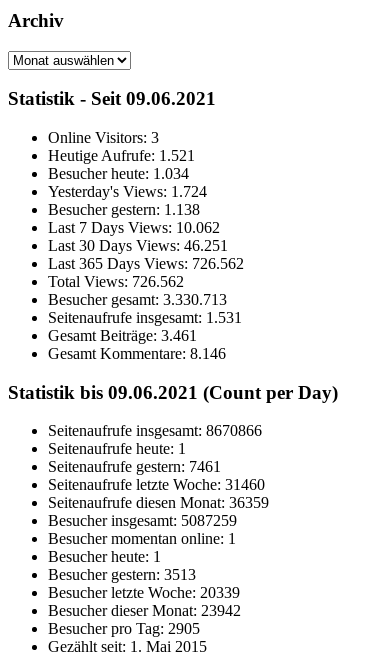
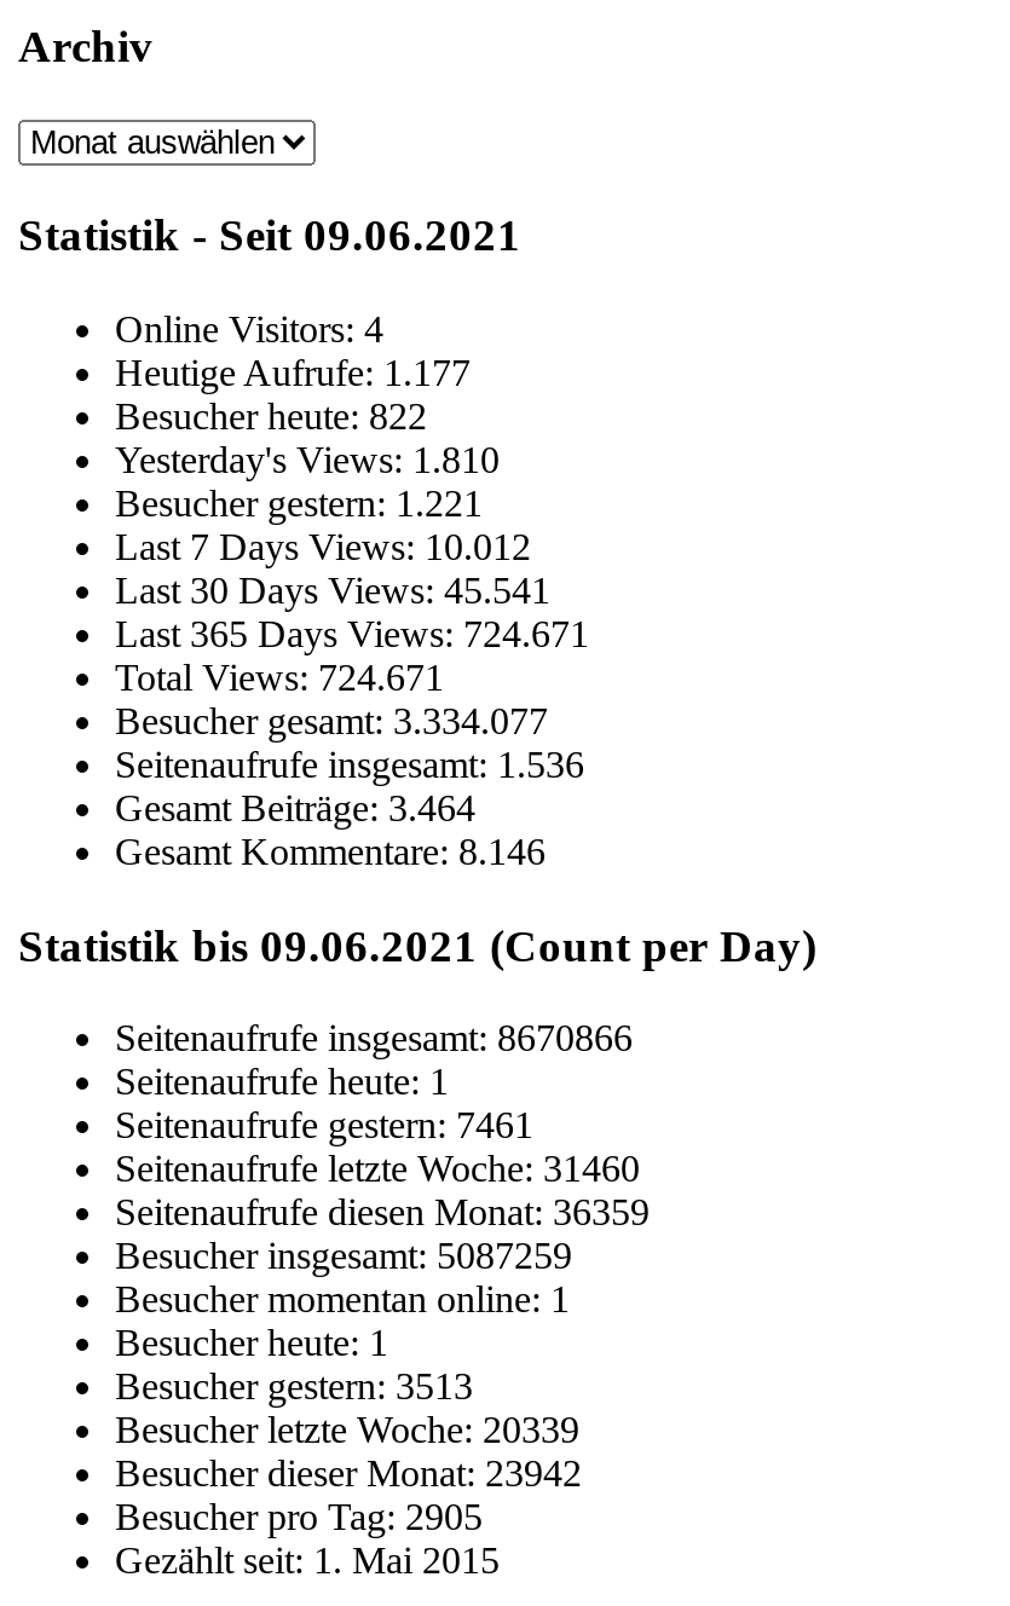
[48,129,159,146] Online Visitors: 3 -> [115,308,383,349] Online Visitors: 4
[48,147,195,164] Heutige Aufrufe: 1.521 -> [115,352,471,393] Heutige Aufrufe: 1.177
[48,165,189,182] Besucher heute: 1.034 -> [115,395,427,436] Besucher heute: 822
[48,183,207,200] Yesterday's Views: 1.724 -> [115,439,500,480] Yesterday's Views: 1.810
[48,201,200,218] Besucher gestern: 1.138 -> [115,482,483,523] Besucher gestern: 1.221
[48,219,220,236] Last 7 Days Views: 10.062 -> [115,526,531,567] Last 7 Days Views: 10.012
[48,237,228,254] Last 30 Days Views: 46.251 -> [115,569,550,610] Last 30 Days Views: 45.541
[48,255,244,272] Last 365 Days Views: 726.562 -> [115,613,589,654] Last 365 Days Views: 724.671
[48,273,184,290] Total Views: 726.562 -> [115,656,444,698] Total Views: 724.671
[48,291,227,308] Besucher gesamt: 3.330.713 -> [115,700,548,741] Besucher gesamt: 3.334.077
[48,309,242,326] Seitenaufrufe insgesamt: 1.531 -> [115,744,584,785] Seitenaufrufe insgesamt: 1.536
[48,327,197,344] Gesamt Beiträge:3.461 -> [115,787,475,828] Gesamt Beiträge:3.464

